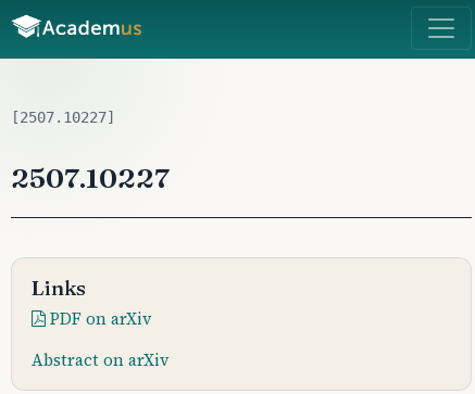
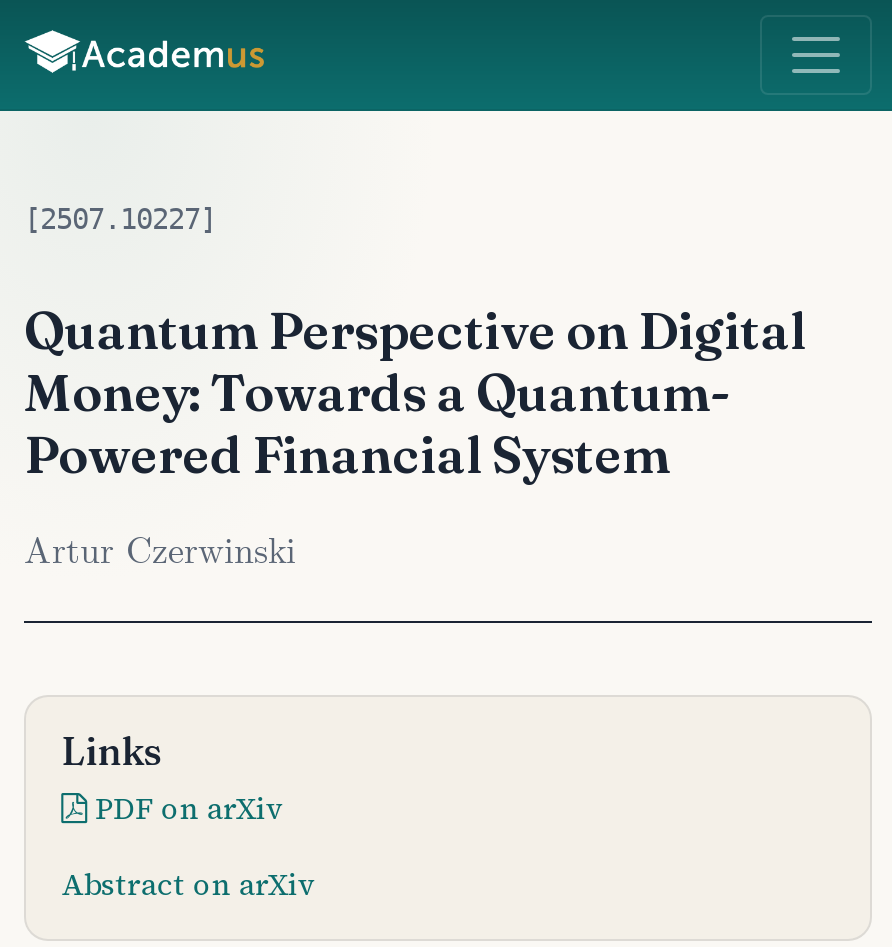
[11,161,170,195] 2507.10227 -> [24,299,806,577] Quantum Perspective on Digital | Money: Towards a Quantum- | Powered Financial System | Artur Czerwinski

